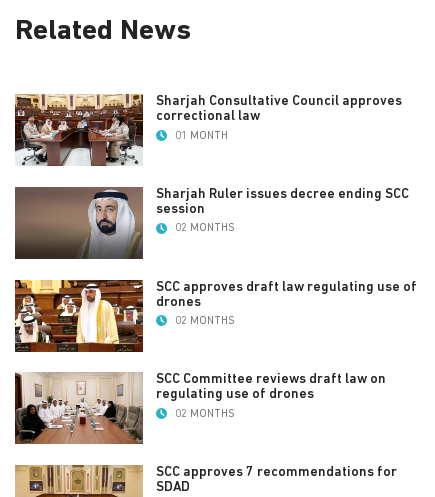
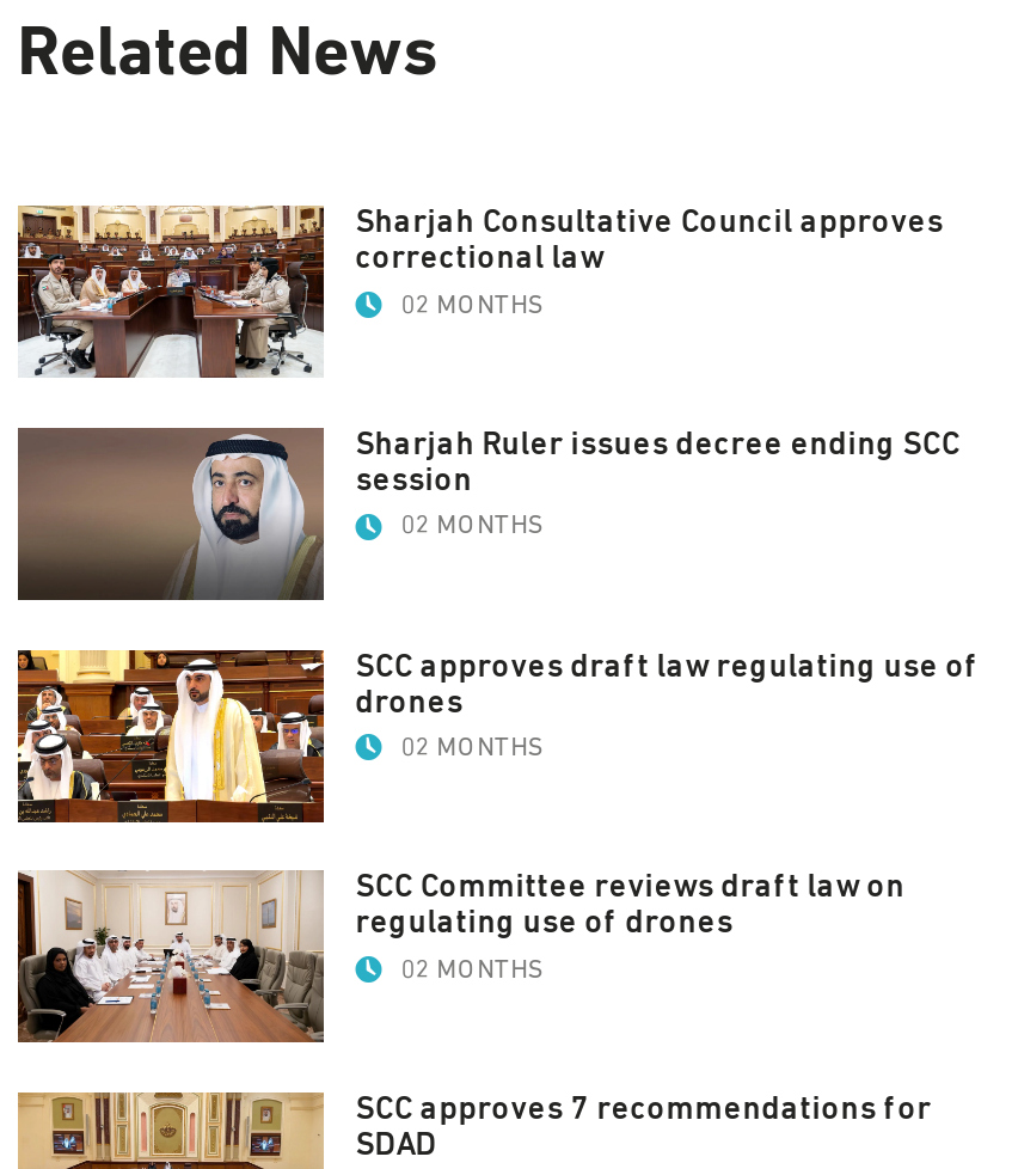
[175,130,228,141] 01 MONTH -> [400,291,541,318] 02 MONTHS

